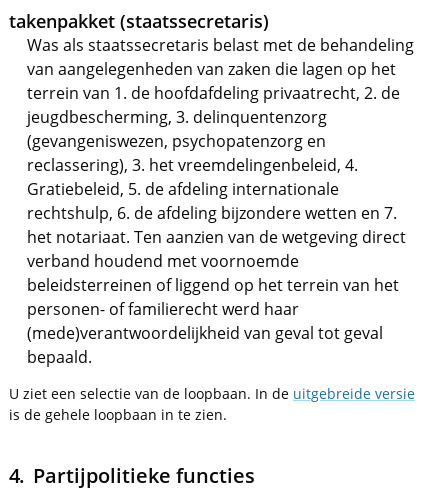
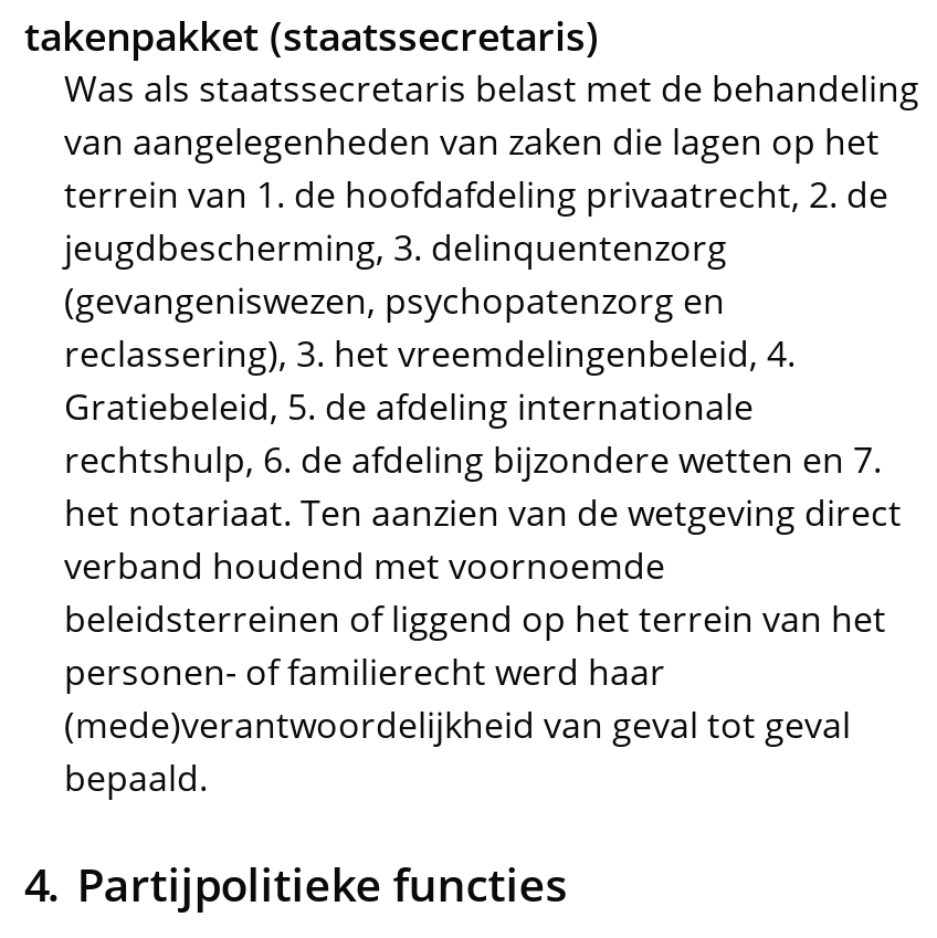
[9,384,415,424] U ziet een selectie van de loopbaan. In de uitgebreide versie | is de gehele loopbaan in te zien. -> none

